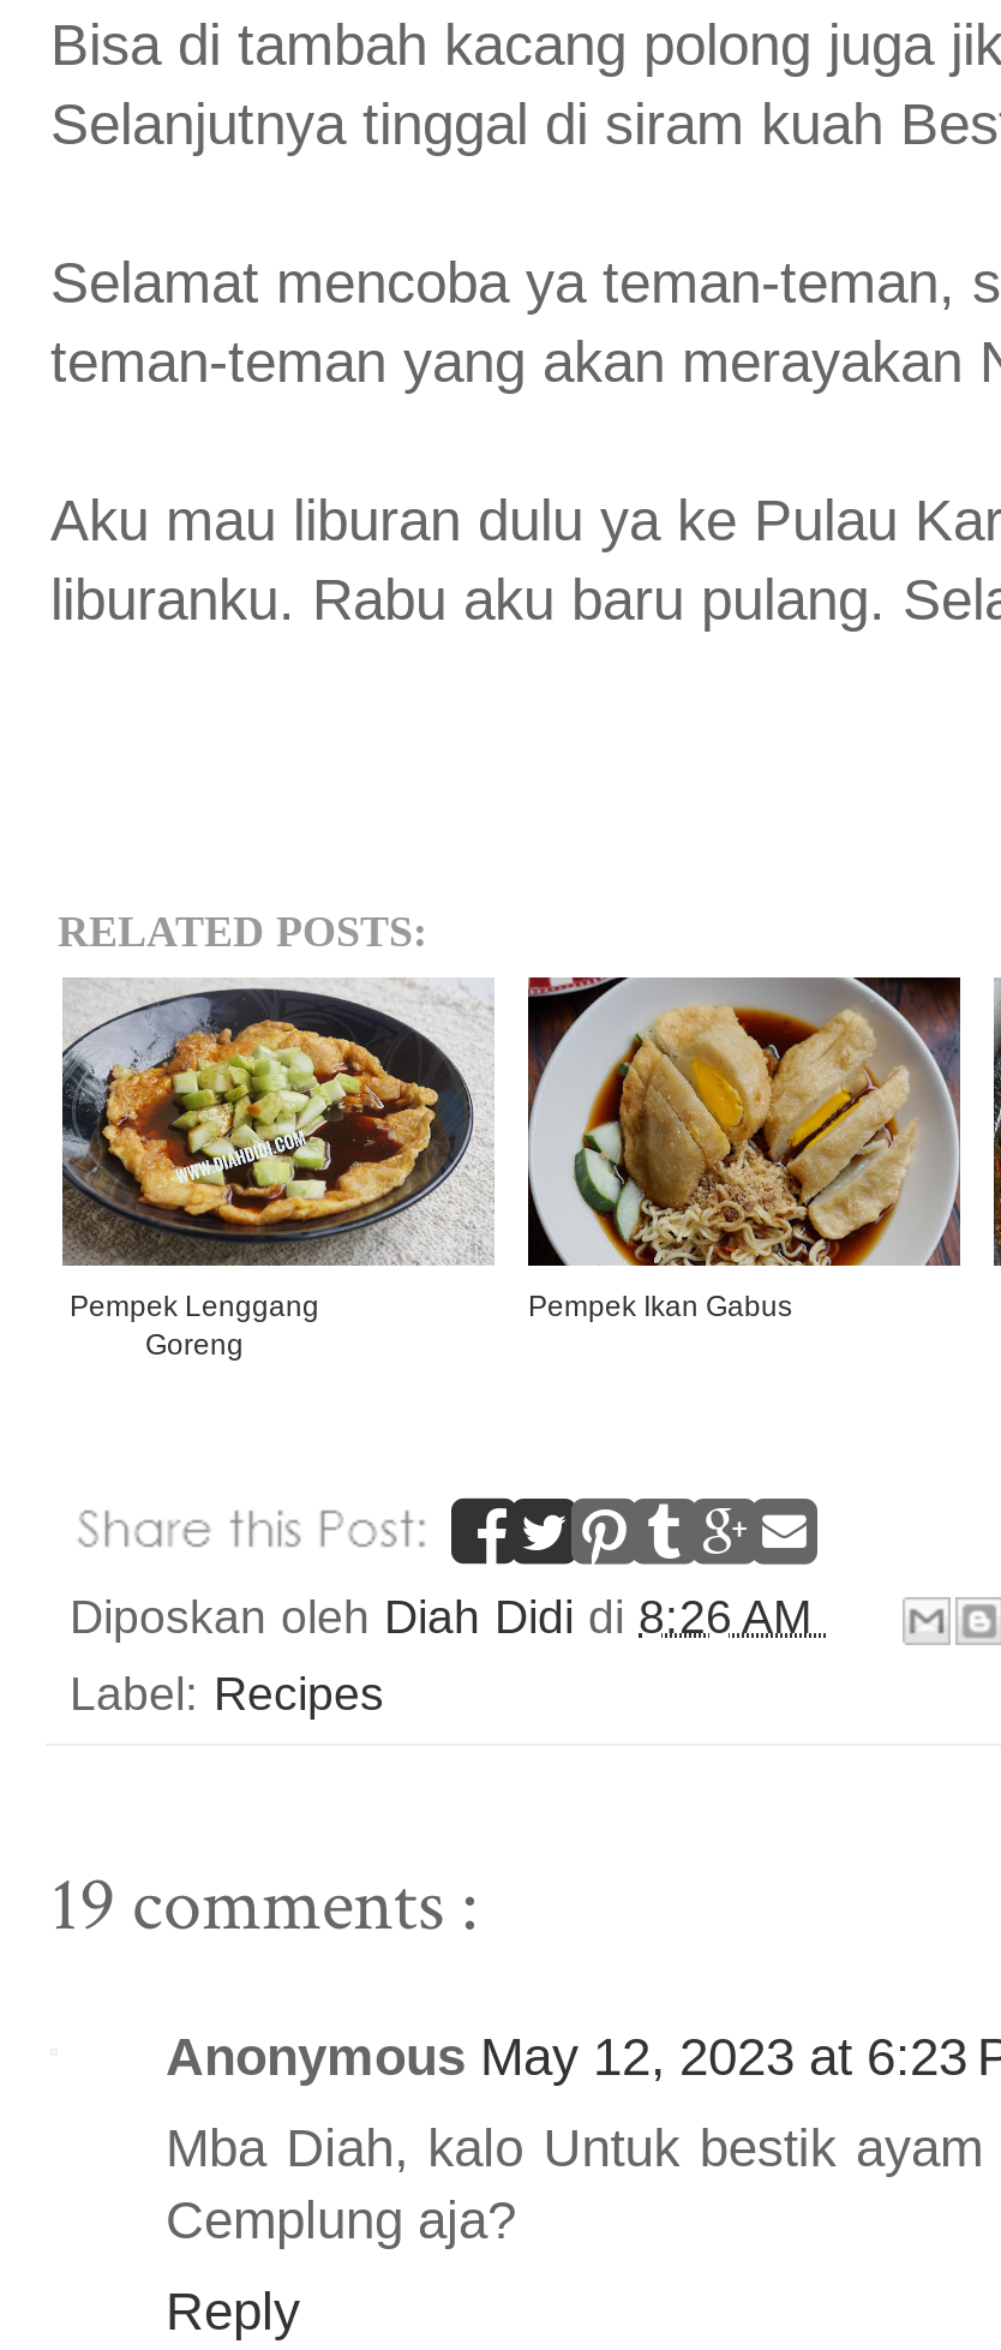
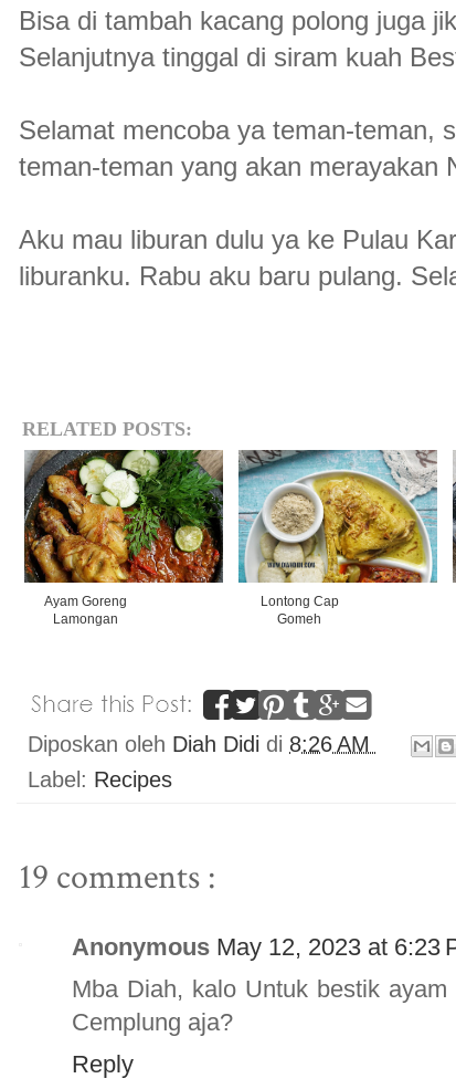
[60,977,494,1361] [image] | Pempek Lenggang | Goreng -> [23,449,224,626] [image] | Ayam Goreng | Lamongan
[526,975,963,1322] [image] | Pempek Ikan Gabus -> [237,449,438,626] [image] | Lontong Cap | Gomeh

